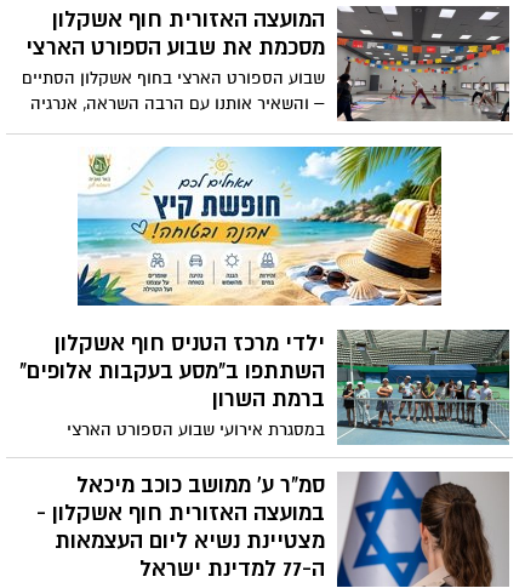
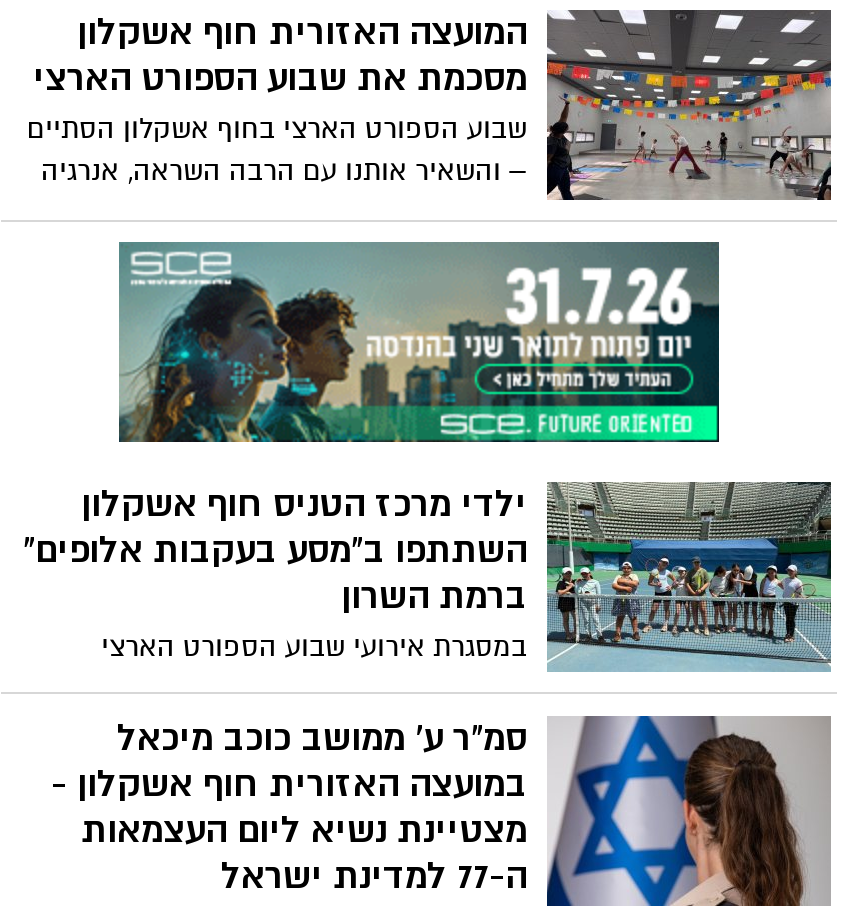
[76,145,443,307] [image] -> [117,240,721,444] [image]

